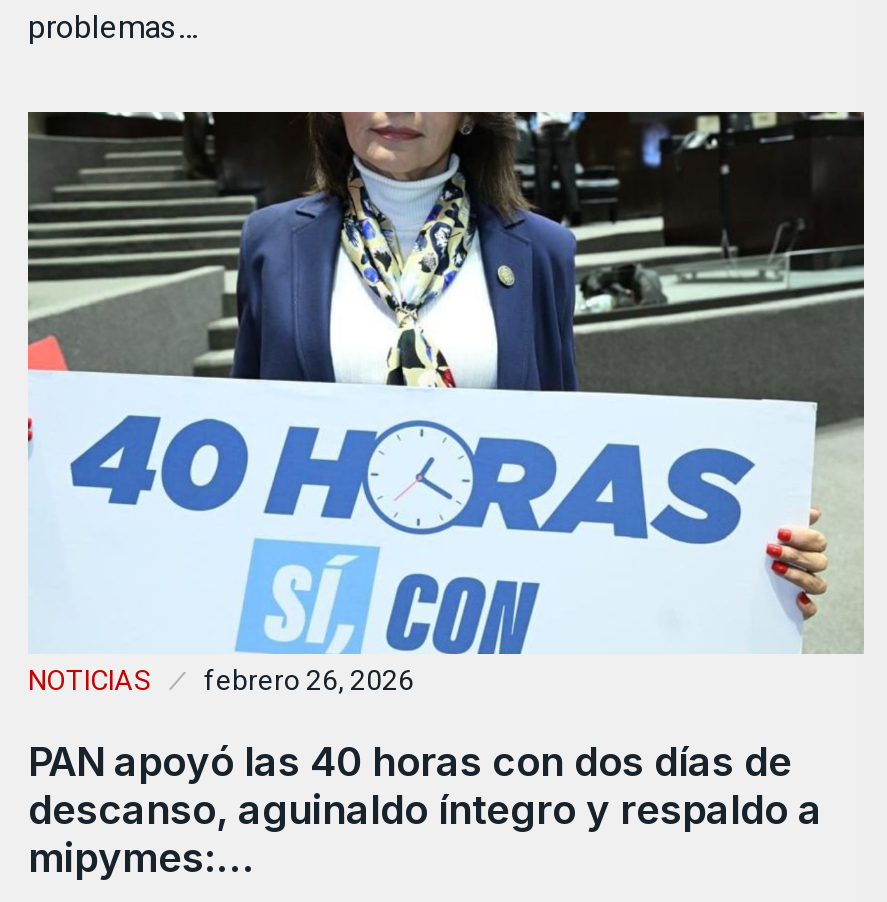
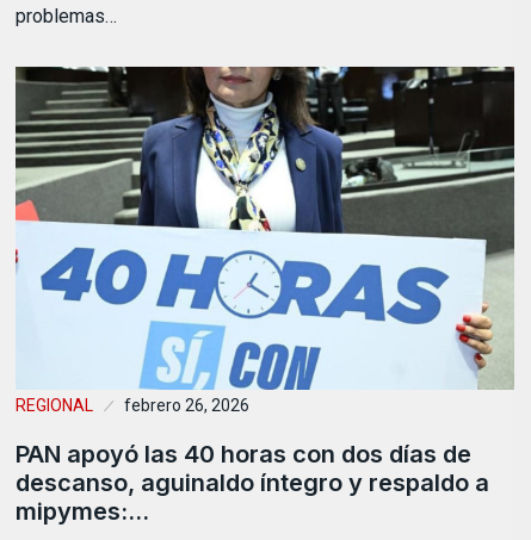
[28,665,152,697] NOTICIAS -> [16,396,93,415] REGIONAL

